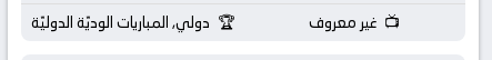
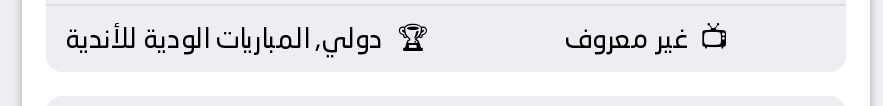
[31,10,209,34] دولي, المباريات الوديّة الدوليّة -> [65,16,383,60] دولي, المباريات الودية للأندية

